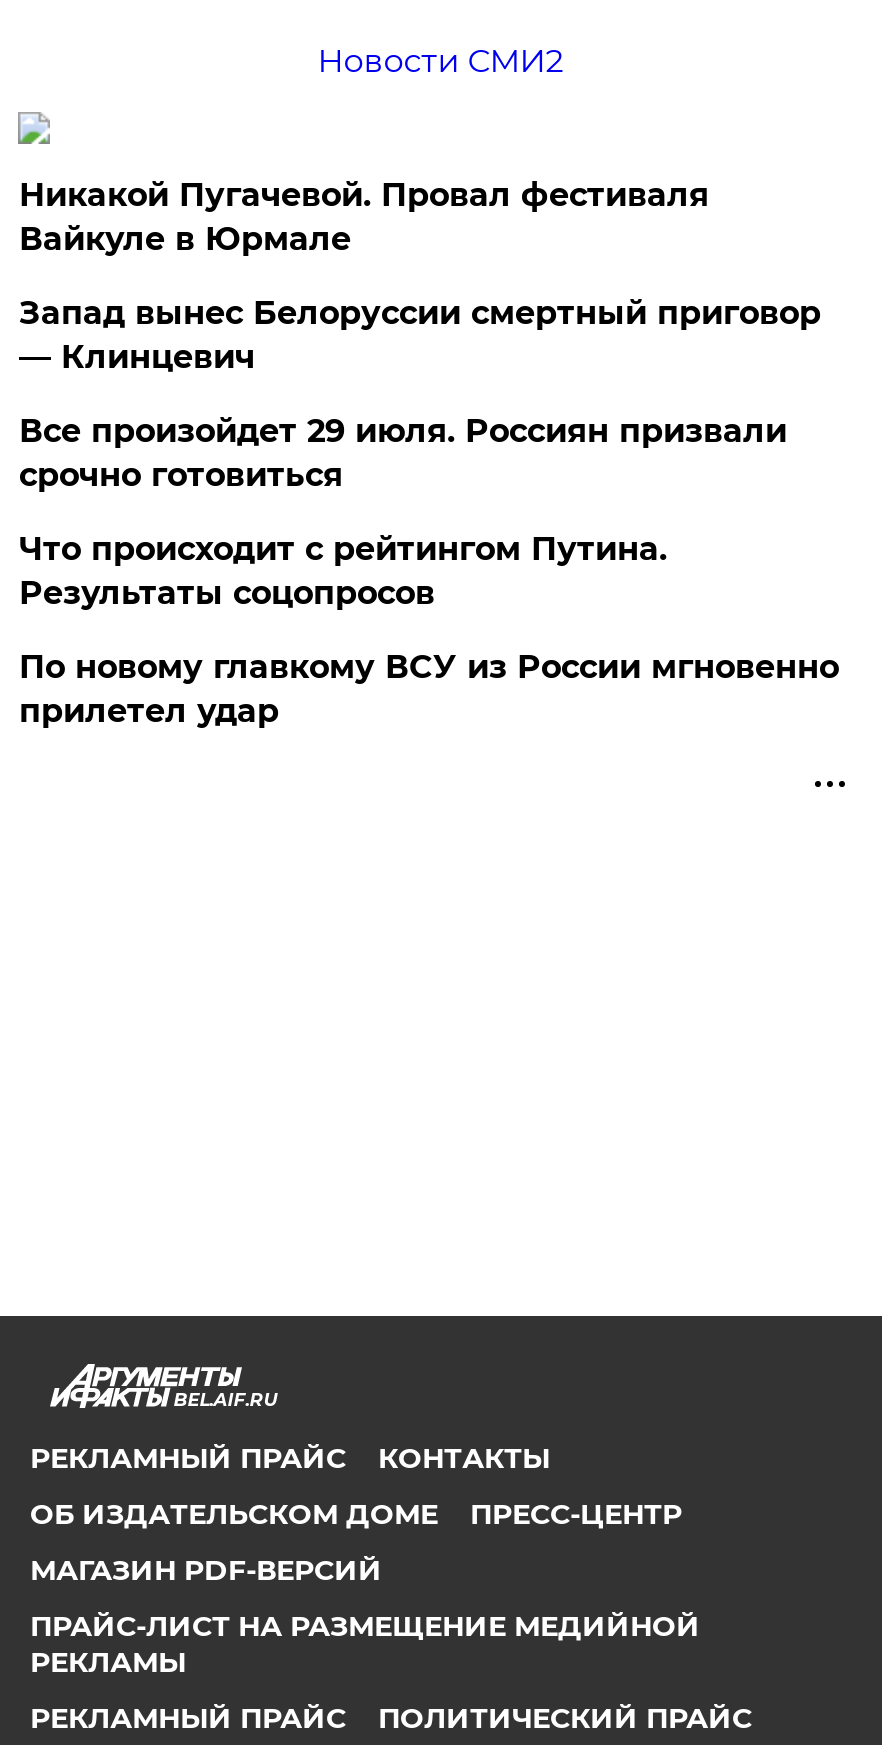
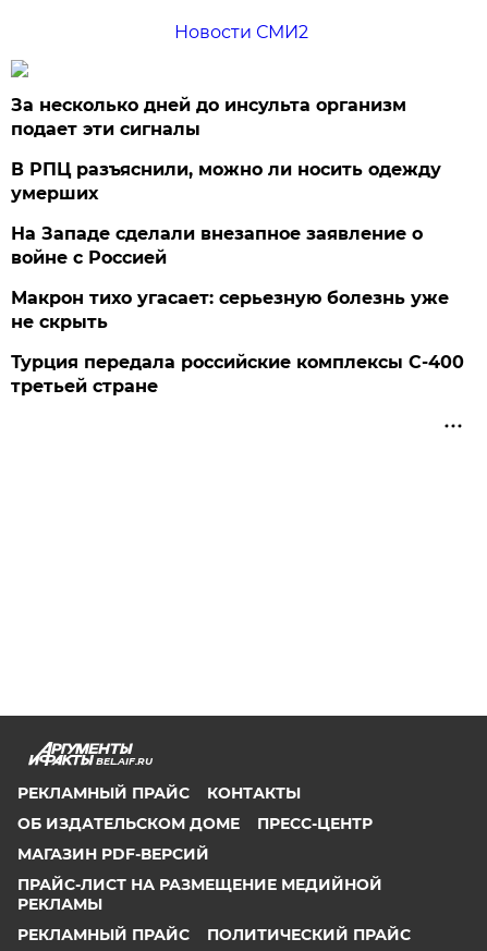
[19,176,709,258] Никакой Пугачевой. Провал фестиваля | Вайкуле в Юрмале -> [11,95,407,139] За несколько дней до инсульта организм | подает эти сигналы
[19,294,821,376] Запад вынес Белоруссии смертный приговор | — Клинцевич -> [11,159,442,204] В РПЦ разъяснили, можно ли носить одежду | умерших
[19,412,787,494] Все произойдет 29 июля. Россиян призвали | срочно готовиться -> [11,223,423,268] На Западе сделали внезапное заявление о | войне с Россией
[19,530,667,612] Что происходит с рейтингом Путина. | Результаты соцопросов -> [11,288,449,332] Макрон тихо угасает: серьезную болезнь уже | не скрыть
[19,648,839,730] По новому главкому ВСУ из России мгновенно | прилетел удар -> [11,352,465,397] Турция передала российские комплексы С-400 | третьей стране

